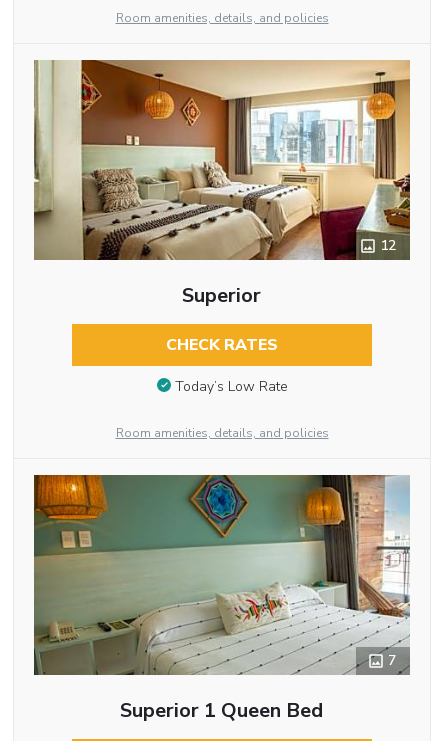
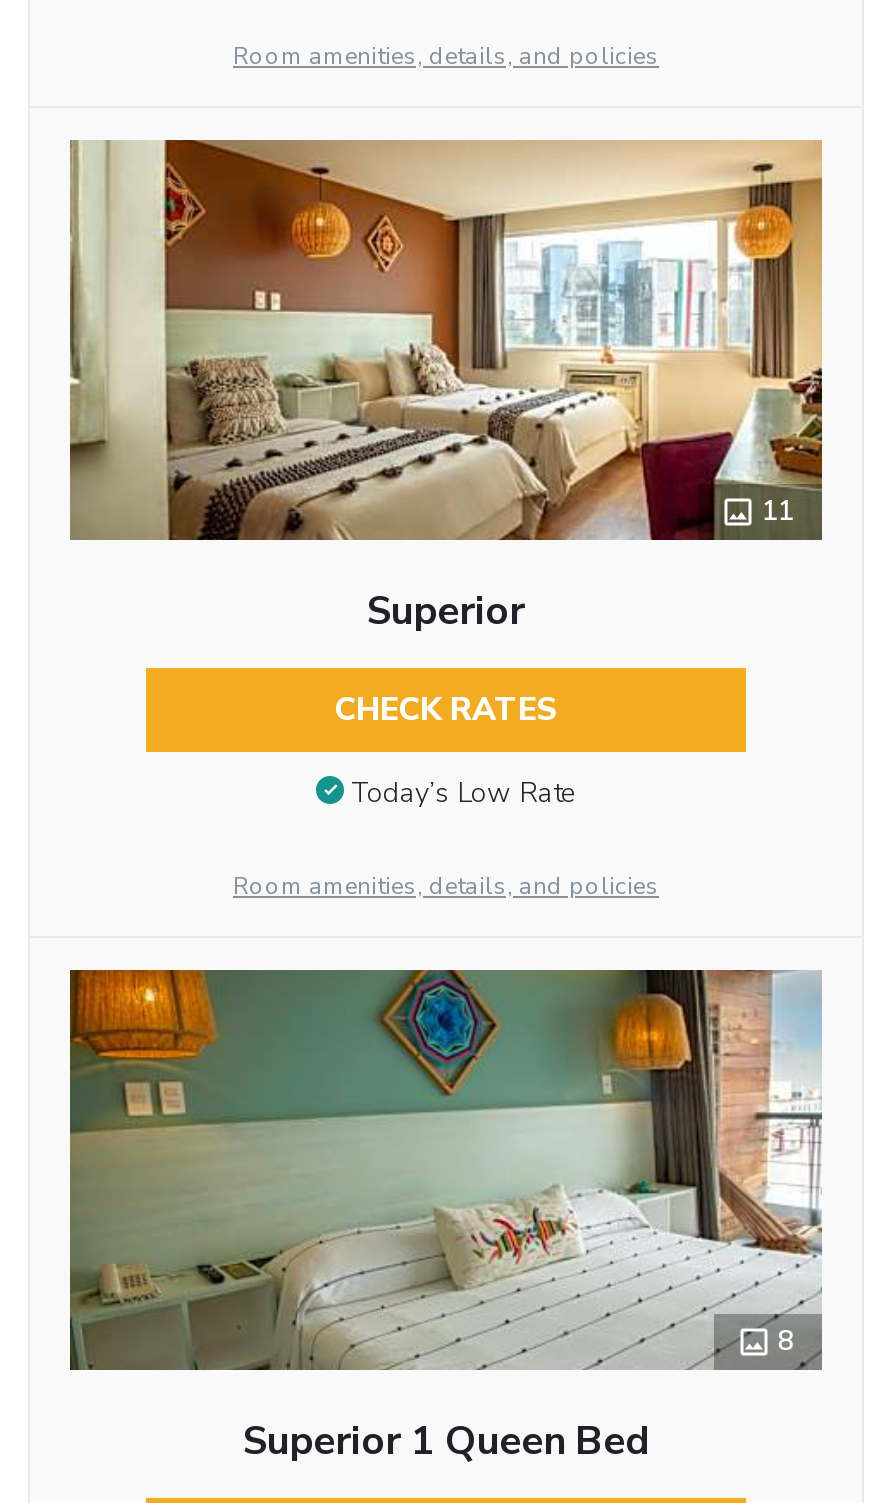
[380,236,396,255] 12 -> [762,492,794,530] 11
[388,651,396,670] 7 -> [778,1322,794,1360] 8

